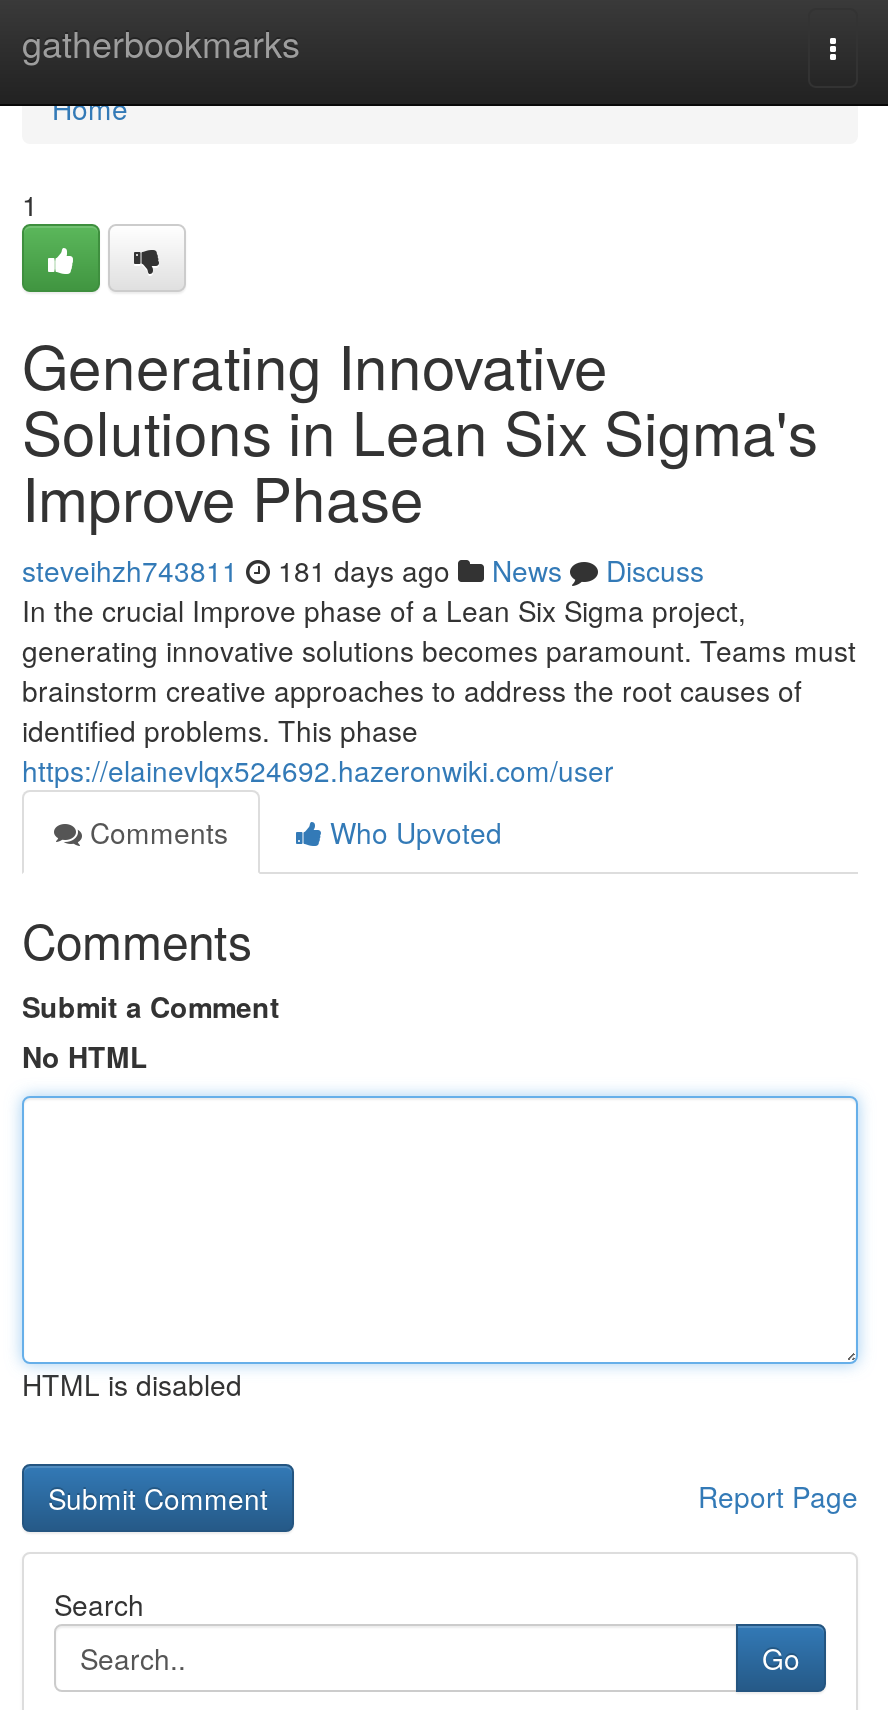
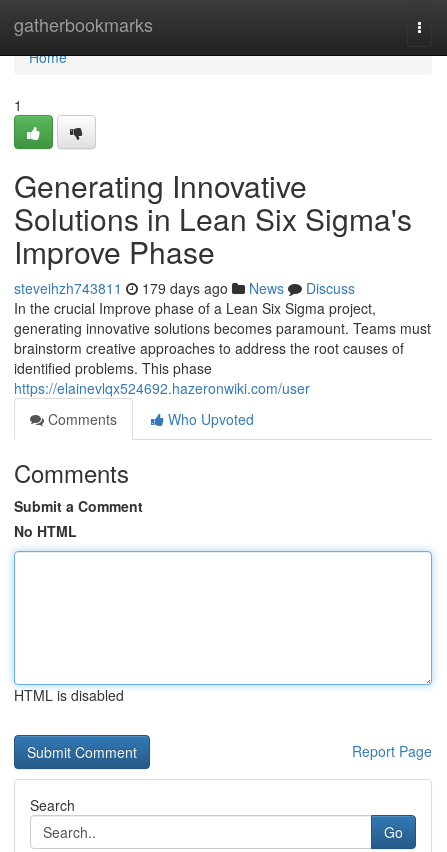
[22,550,704,590] steveihzh743811 181 days ago News Discuss -> [14,278,355,298] steveihzh743811 179 days ago News Discuss

